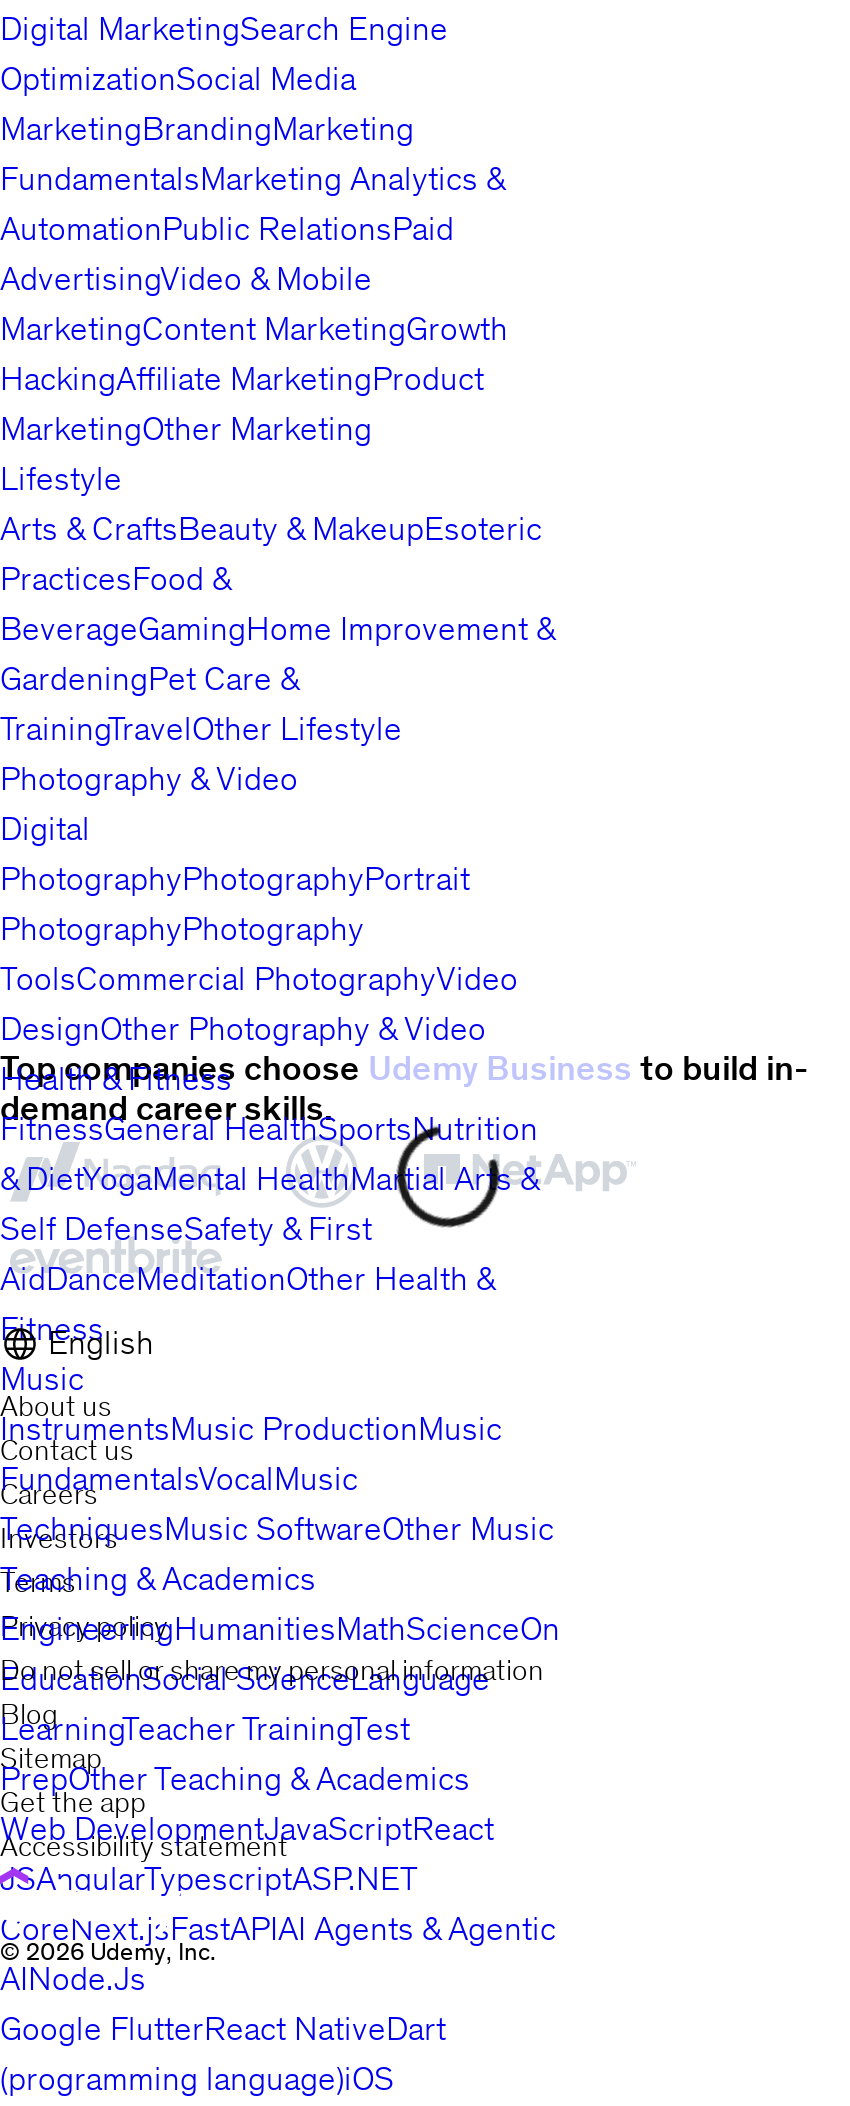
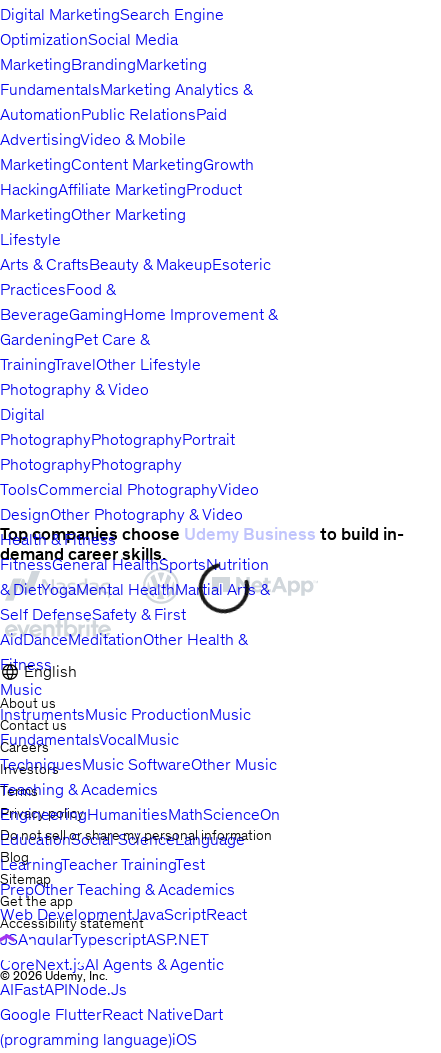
[0,1908,556,1998] CoreNext.jsFastAPIAI Agents & Agentic | AINode.Js -> [0,954,224,999] CoreNext.jsAI Agents & Agentic | AIFastAPINode.Js

